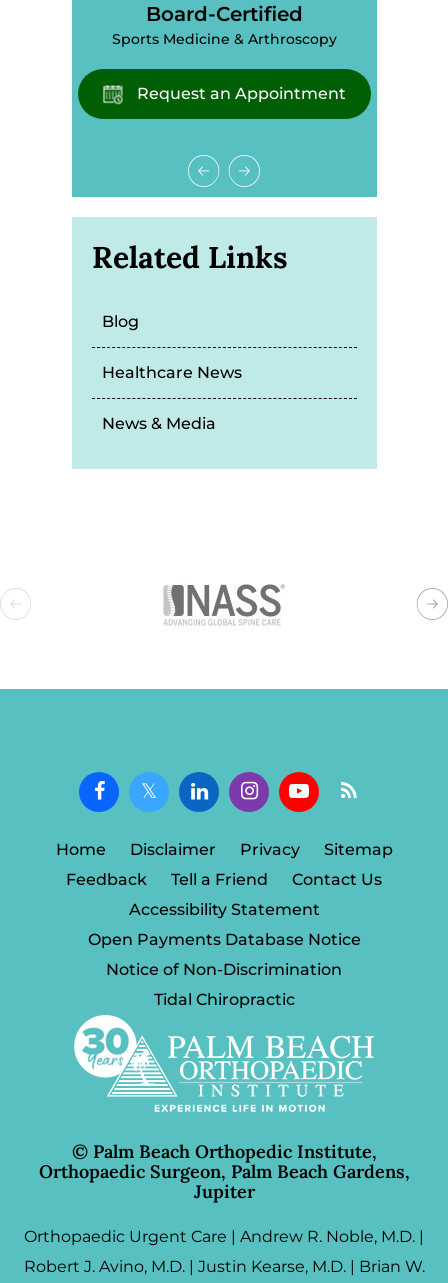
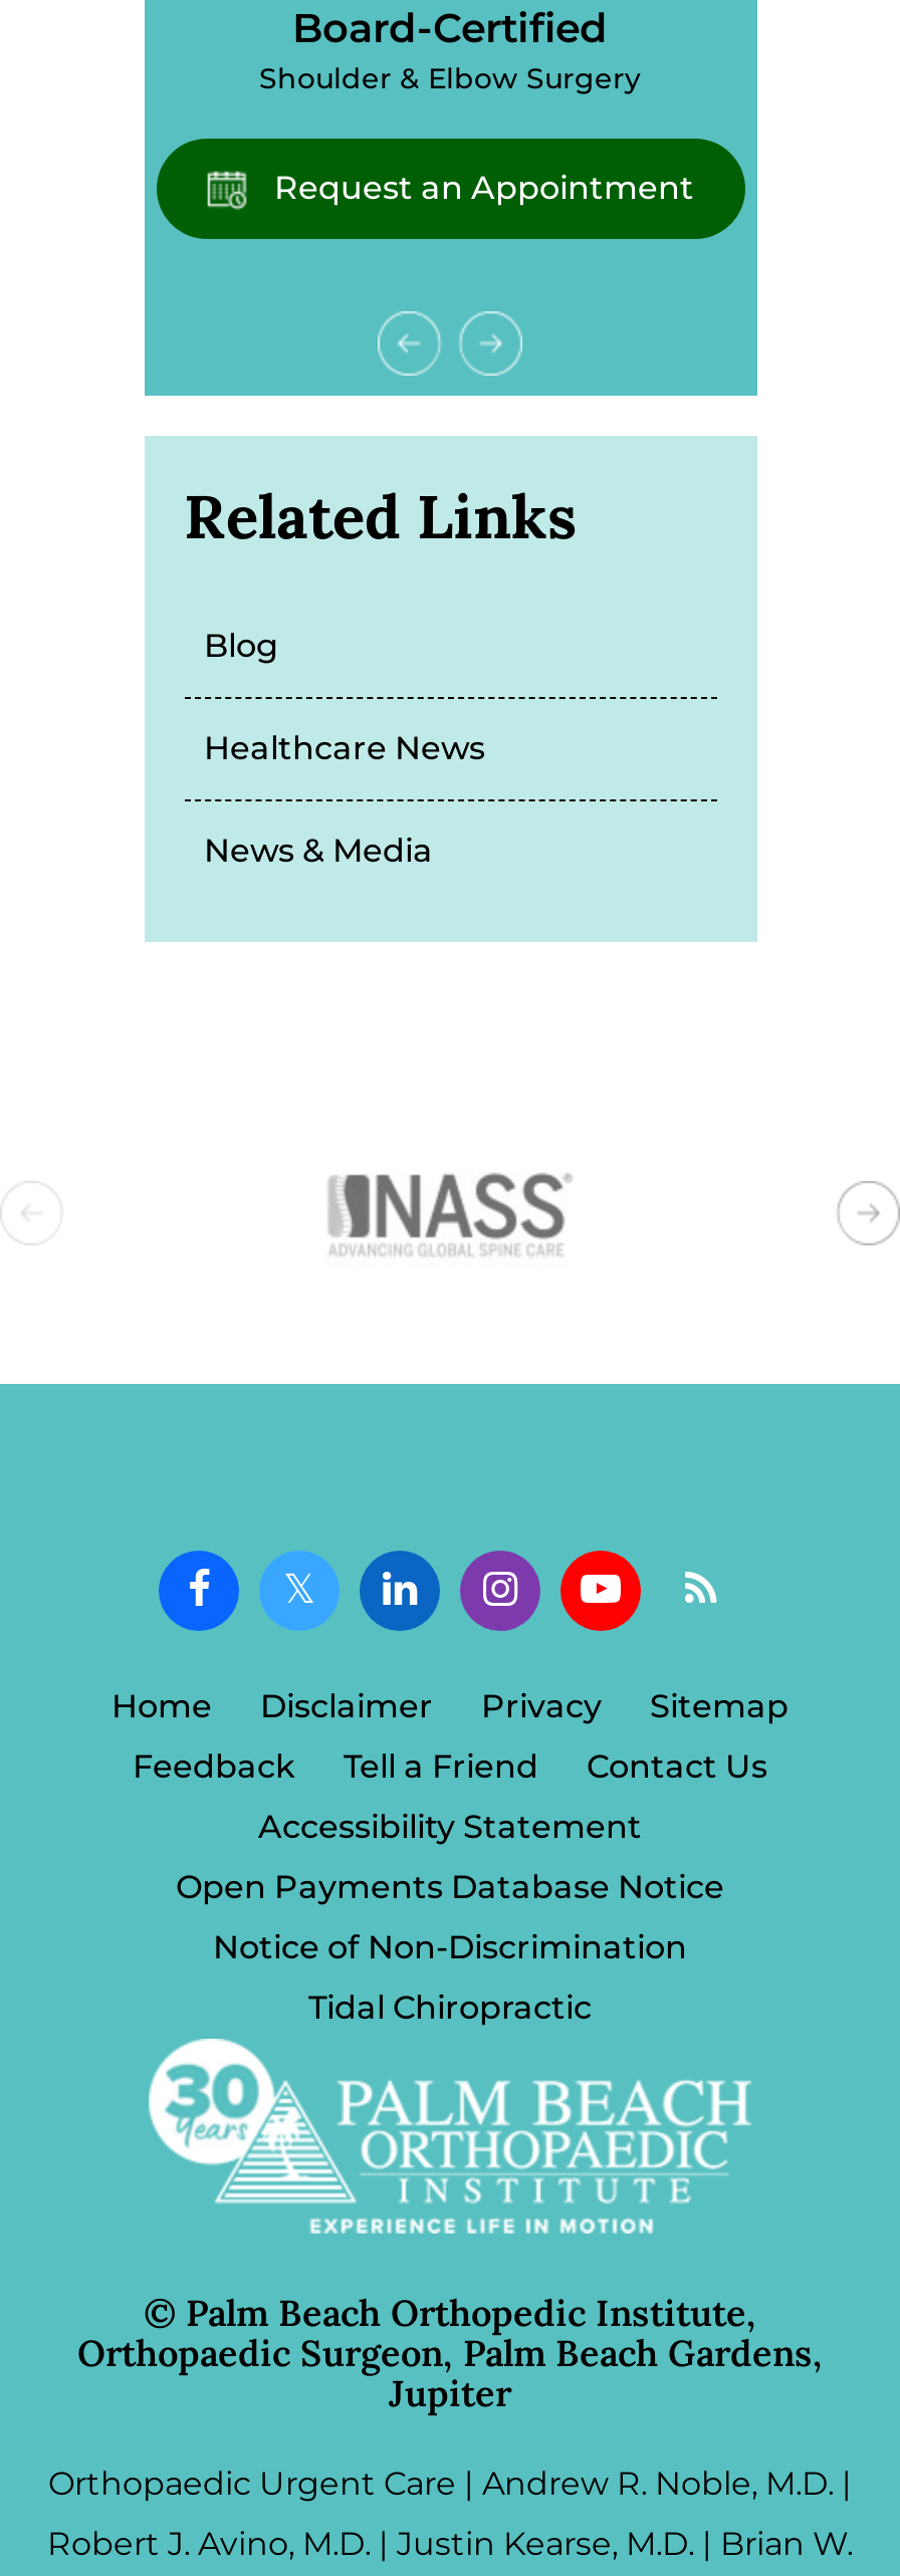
[111,30,336,48] Sports Medicine & Arthroscopy -> [259,61,641,97] Shoulder & Elbow Surgery

